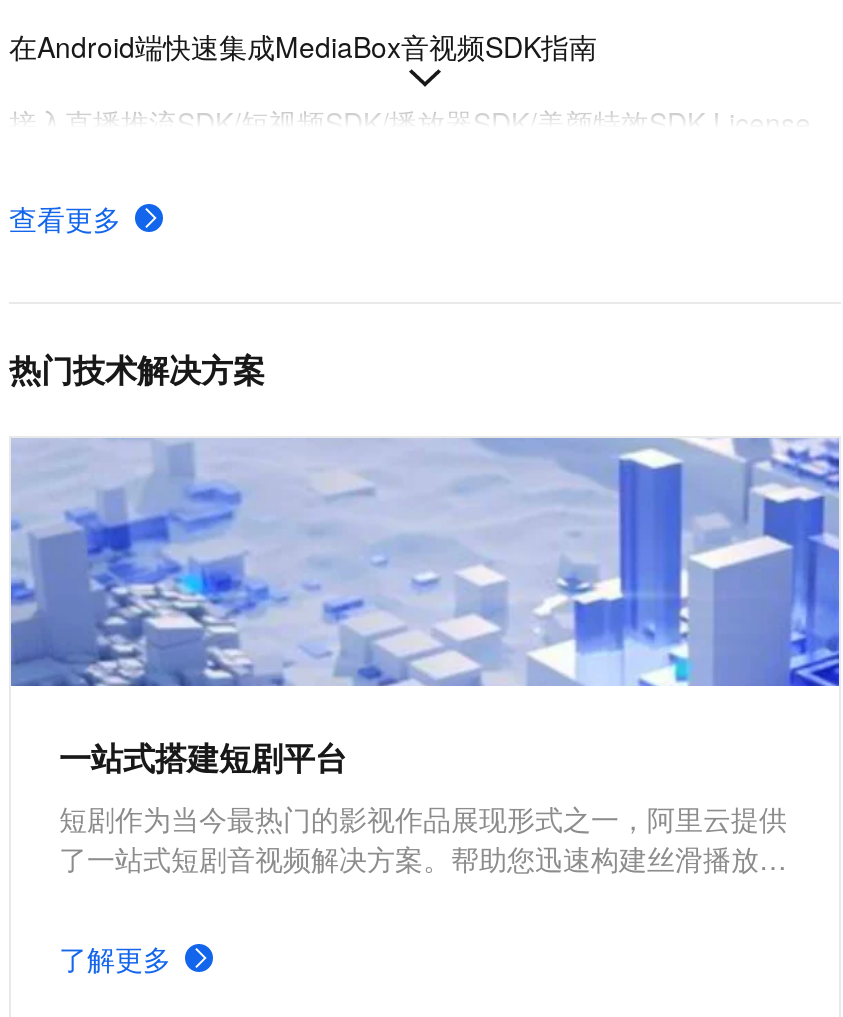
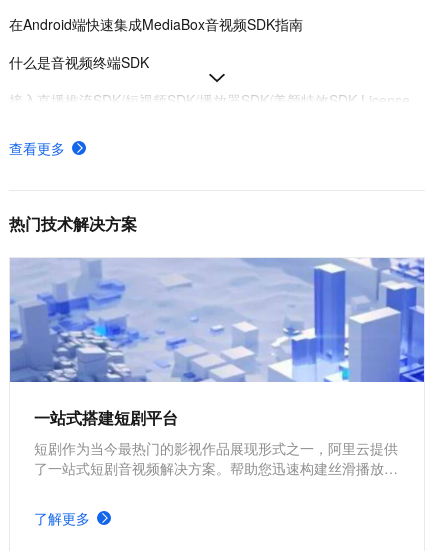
none -> [9,52,149,72] 什么是音视频终端SDK

